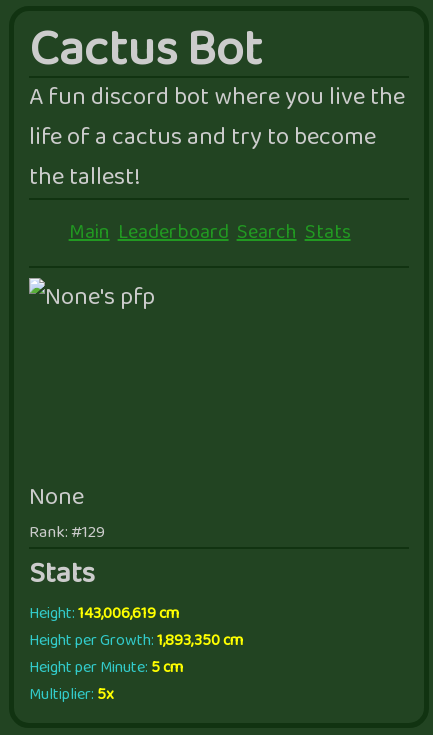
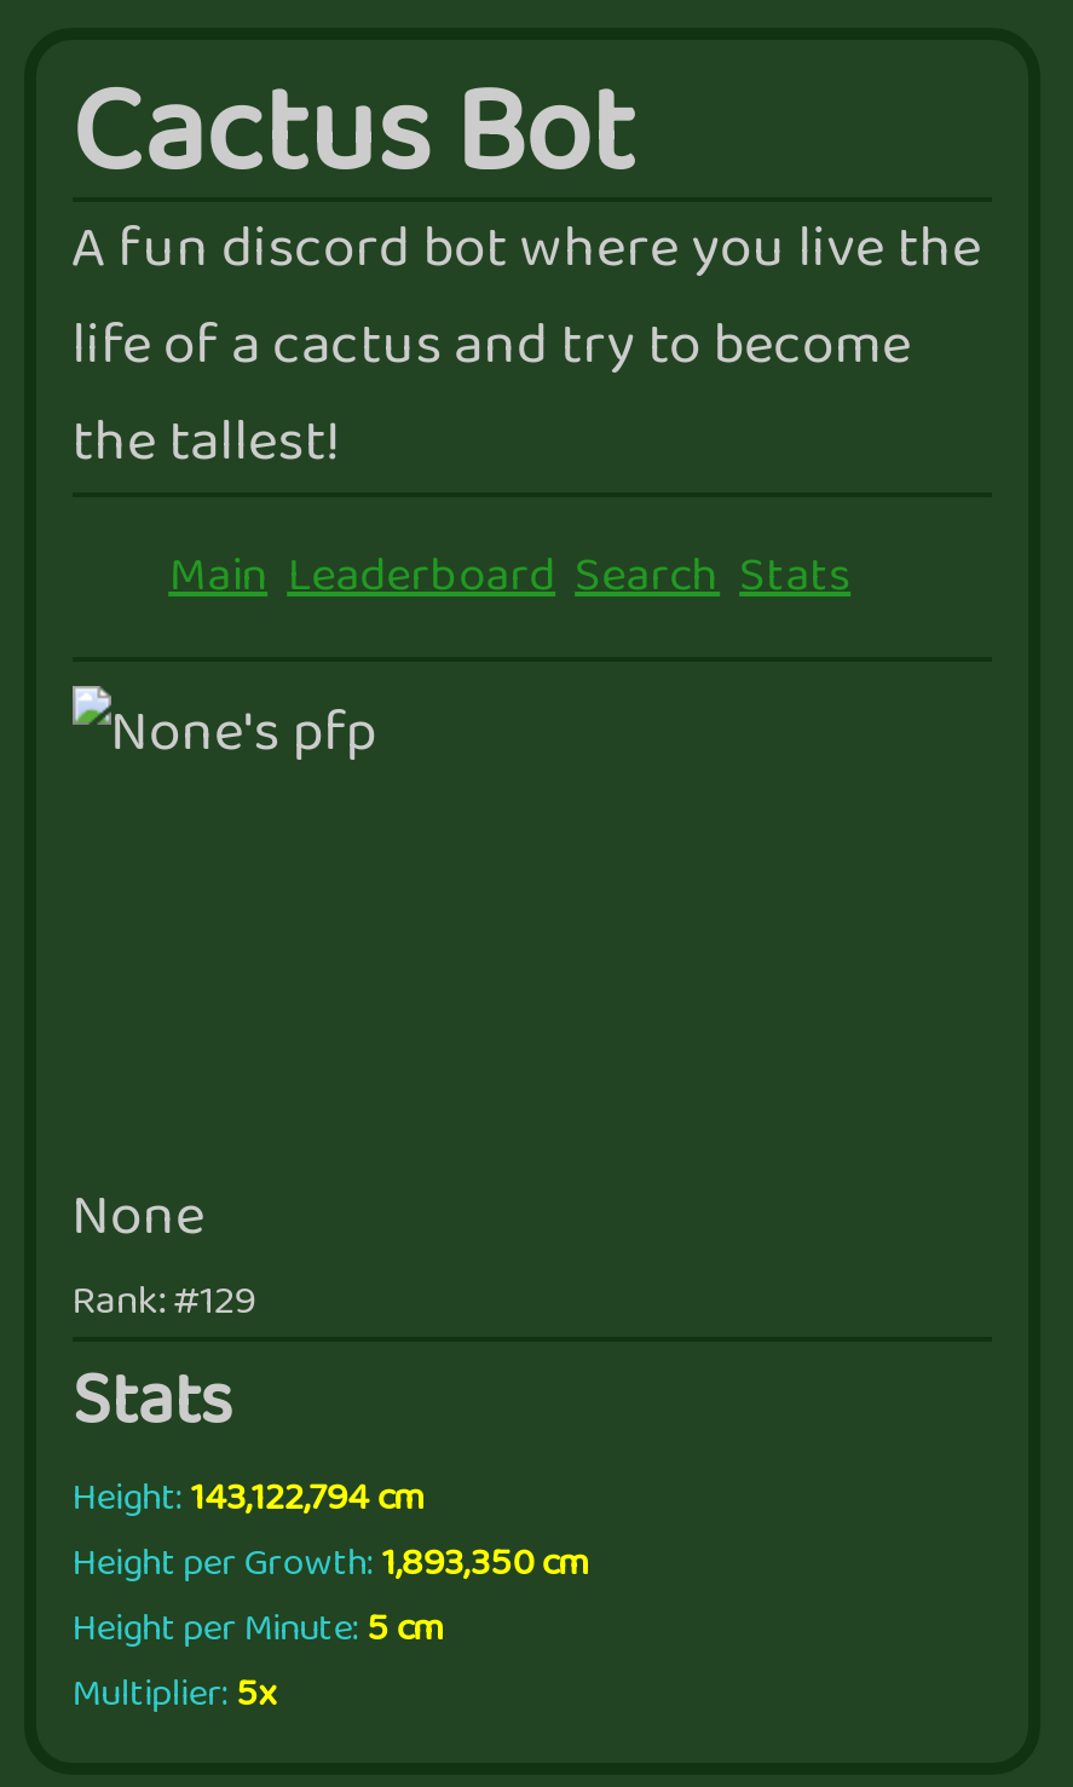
[29,600,179,627] Height:143,006,619 cm -> [72,1465,425,1531] Height:143,122,794 cm

